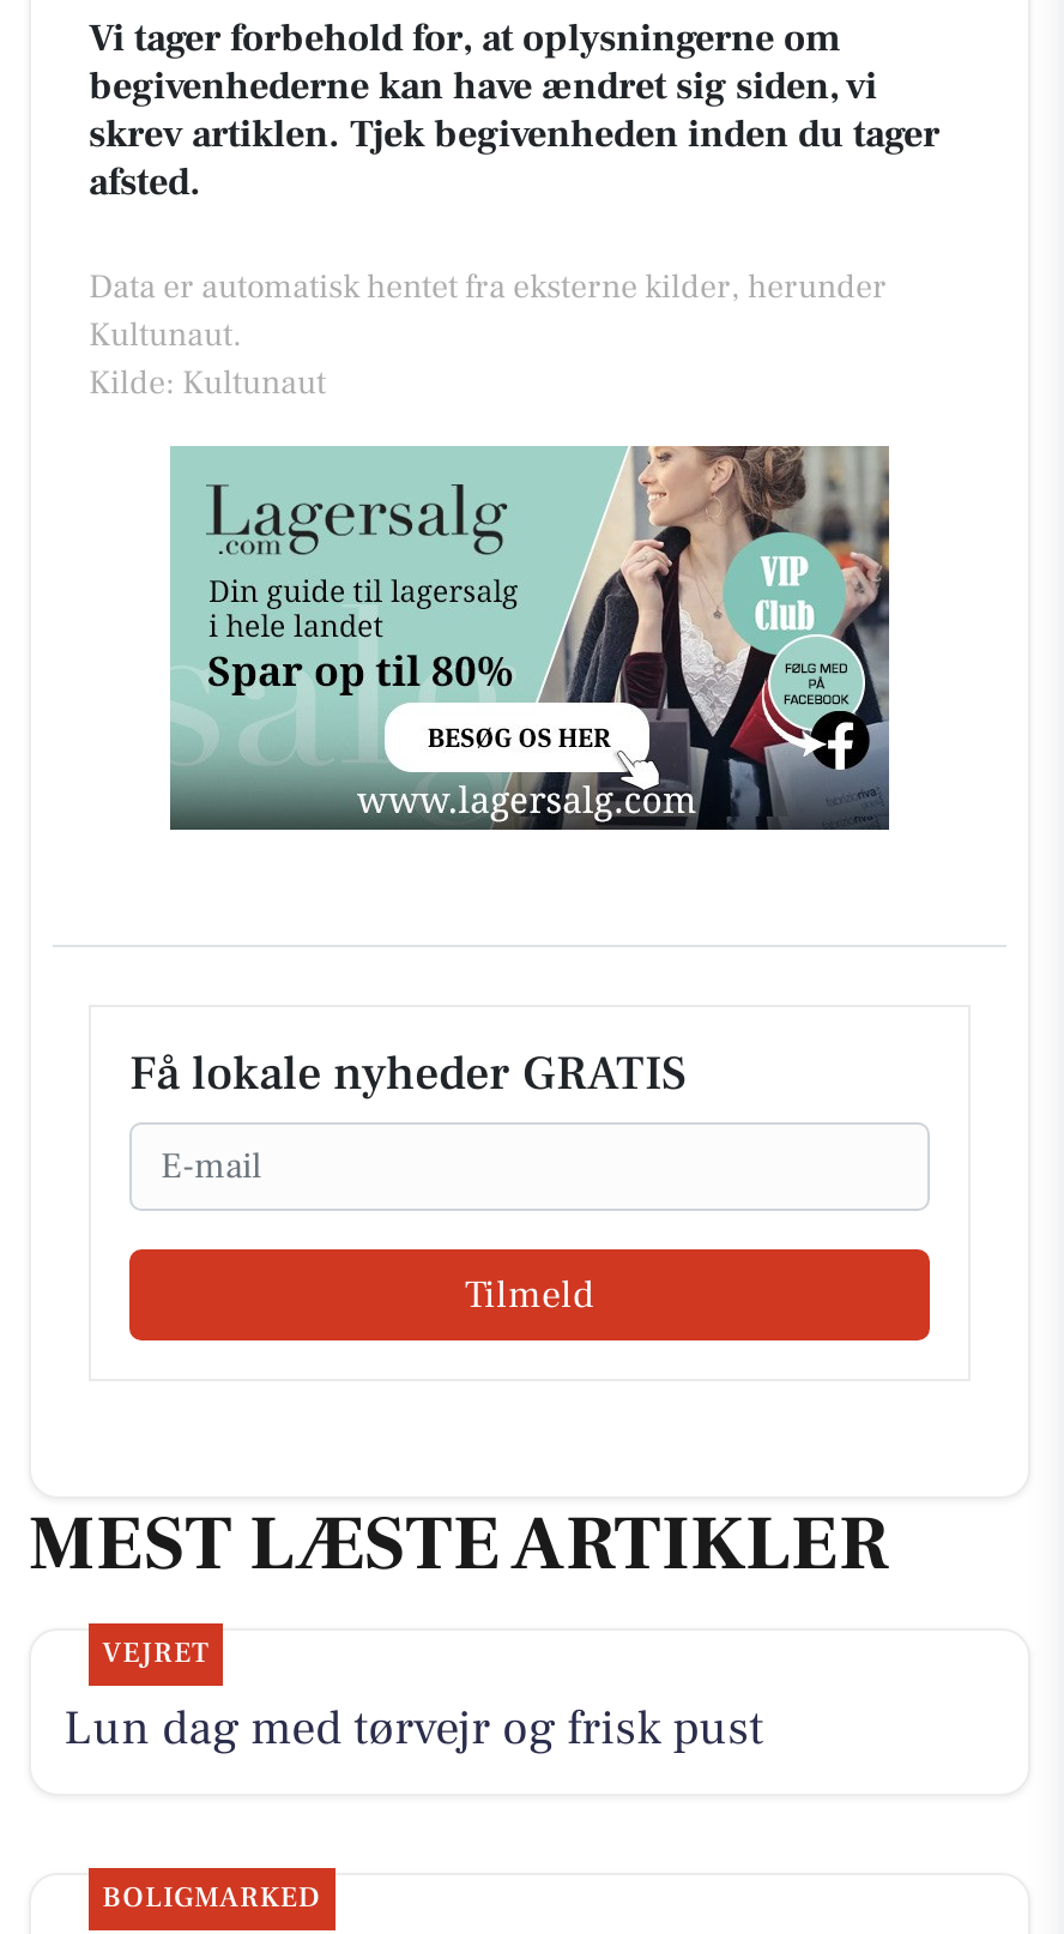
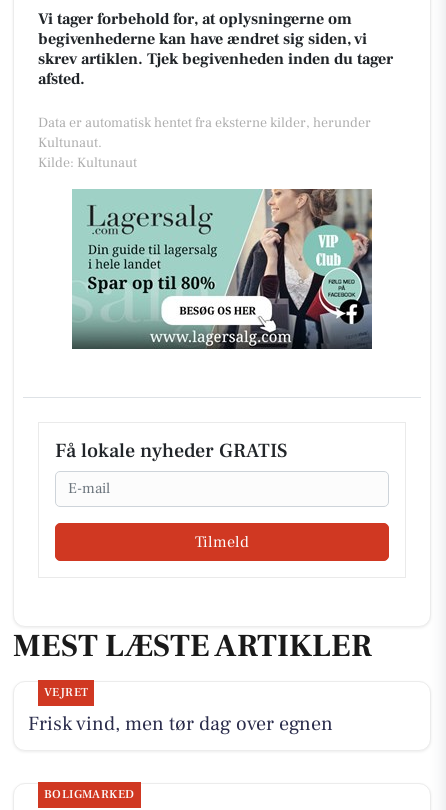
[64,1698,763,1761] Lun dag med tørvejr og frisk pust -> [28,711,333,737] Frisk vind, men tør dag over egnen

